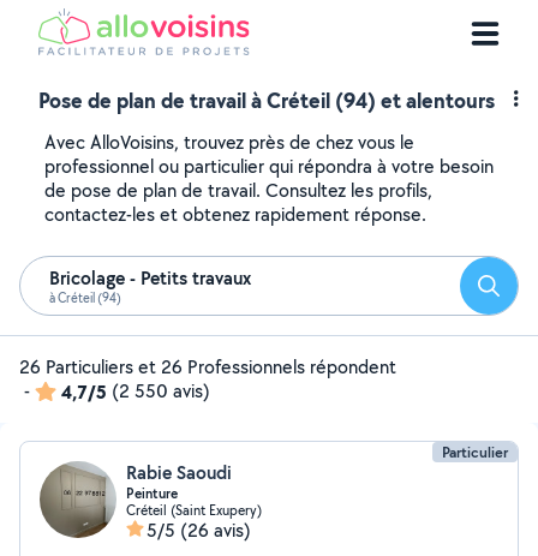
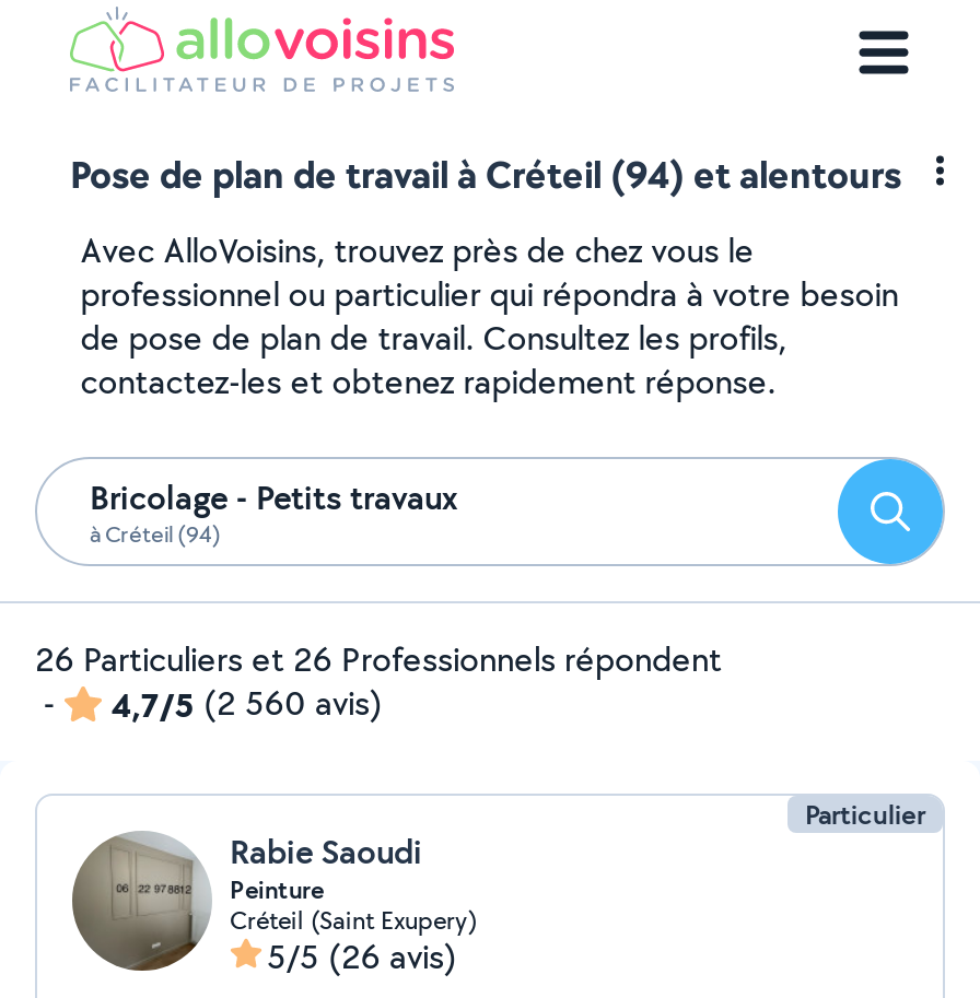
[61,378,210,405] 4,7/5 (2 550 avis) -> [112,680,383,728] 4,7/5 (2 560 avis)

